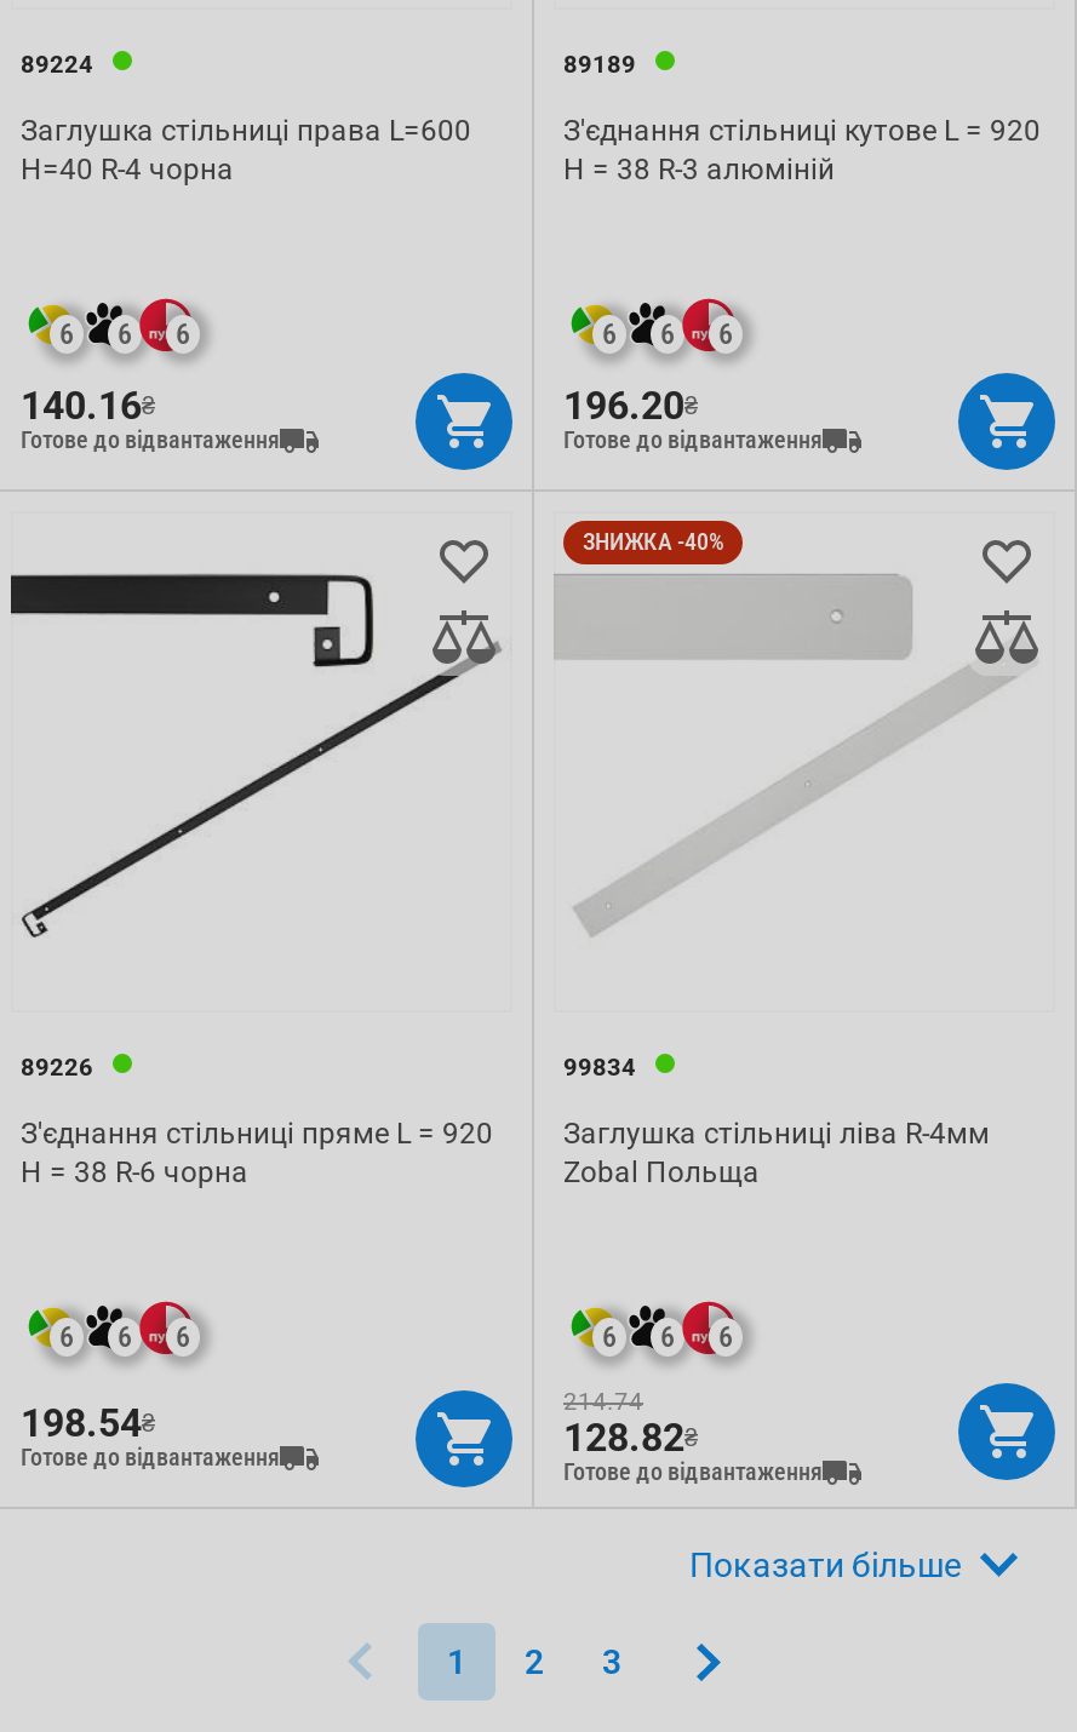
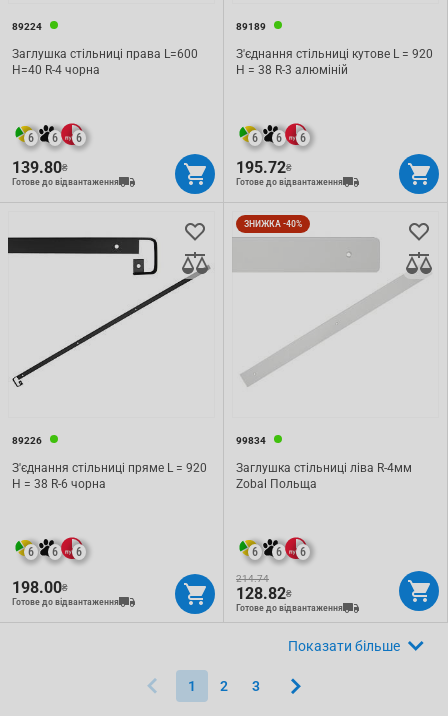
[21,383,156,429] 140.16₴ -> [12,158,68,177] 139.80₴
[563,383,699,429] 196.20₴ -> [236,158,292,177] 195.72₴
[21,1400,156,1446] 198.54₴ -> [12,578,68,597] 198.00₴

